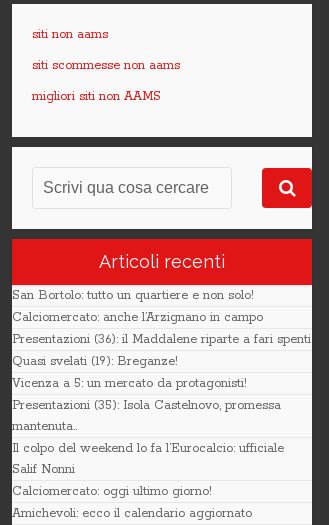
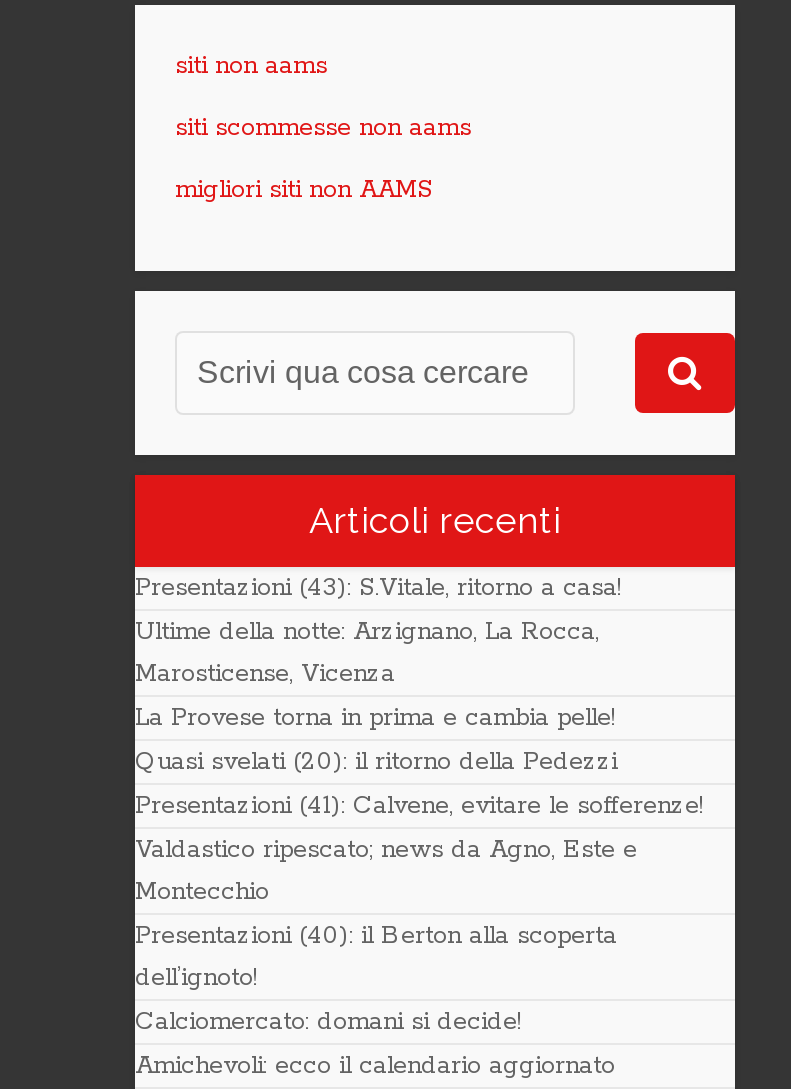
[12,288,254,303] San Bortolo: tutto un quartiere e non solo! -> [135,573,623,603] Presentazioni (43): S.Vitale, ritorno a casa!
[12,310,263,325] Calciomercato: anche l’Arzignano in campo -> [135,617,599,689] Ultime della notte: Arzignano, La Rocca, | Marosticense, Vicenza
[12,332,311,347] Presentazioni (36): il Maddalene riparte a fari spenti -> [135,703,617,733] La Provese torna in prima e cambia pelle!
[12,354,178,369] Quasi svelati (19): Breganze! -> [135,747,617,777] Quasi svelati (20): il ritorno della Pedezzi
[12,376,247,391] Vicenza a 5: un mercato da protagonisti! -> [135,791,705,821] Presentazioni (41): Calvene, evitare le sofferenze!
[12,398,281,434] Presentazioni (35): Isola Castelnovo, promessa | mantenuta.. -> [135,835,637,907] Valdastico ripescato; news da Agno, Este e | Montecchio
[12,441,284,477] Il colpo del weekend lo fa l’Eurocalcio: ufficiale | Salif Nonni -> [135,921,617,993] Presentazioni (40): il Berton alla scoperta | dell’ignoto!
[12,484,212,499] Calciomercato: oggi ultimo giorno! -> [135,1007,523,1037] Calciomercato: domani si decide!

